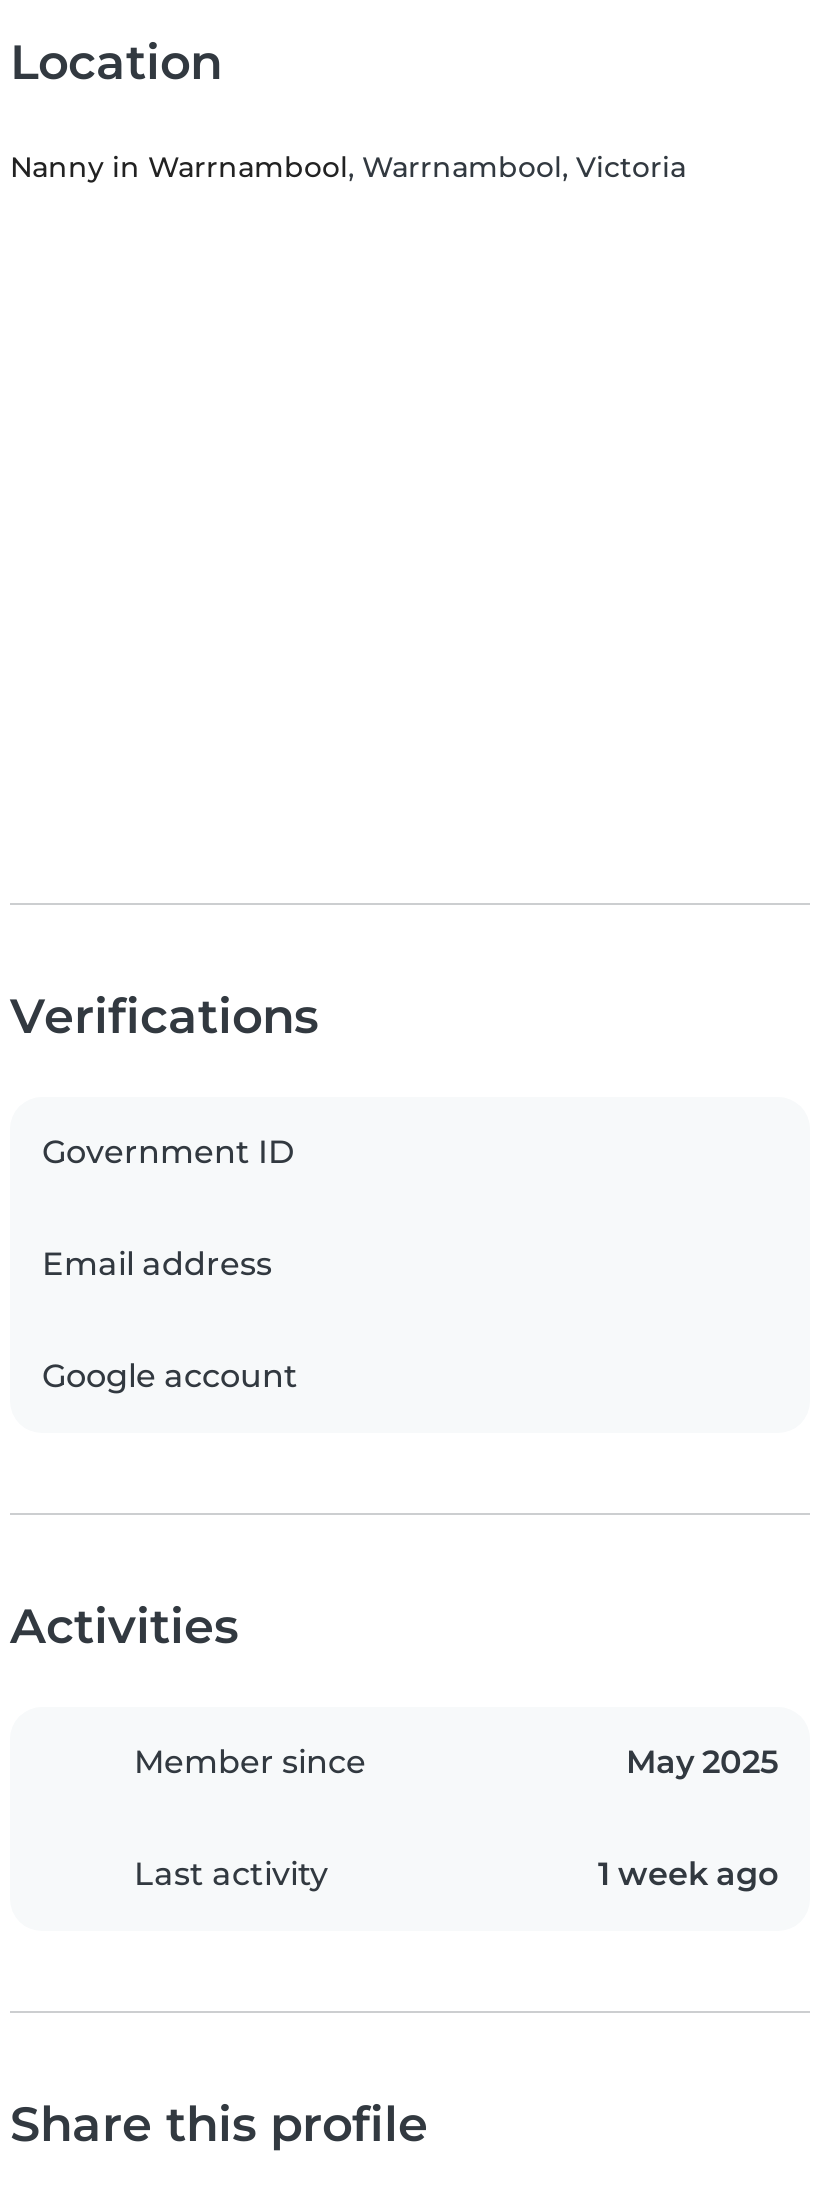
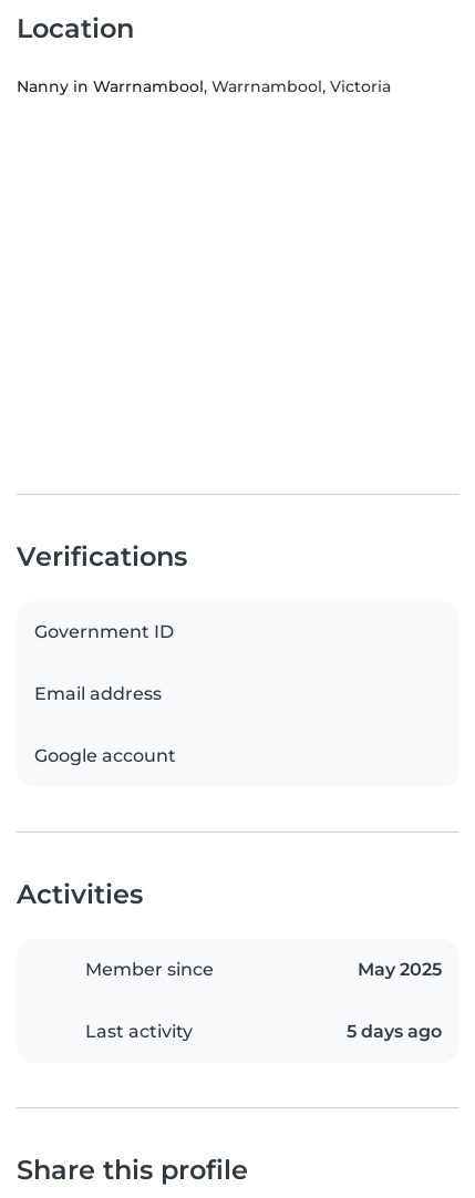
[598,1855,778,1893] 1 week ago -> [347,1021,442,1042] 5 days ago

